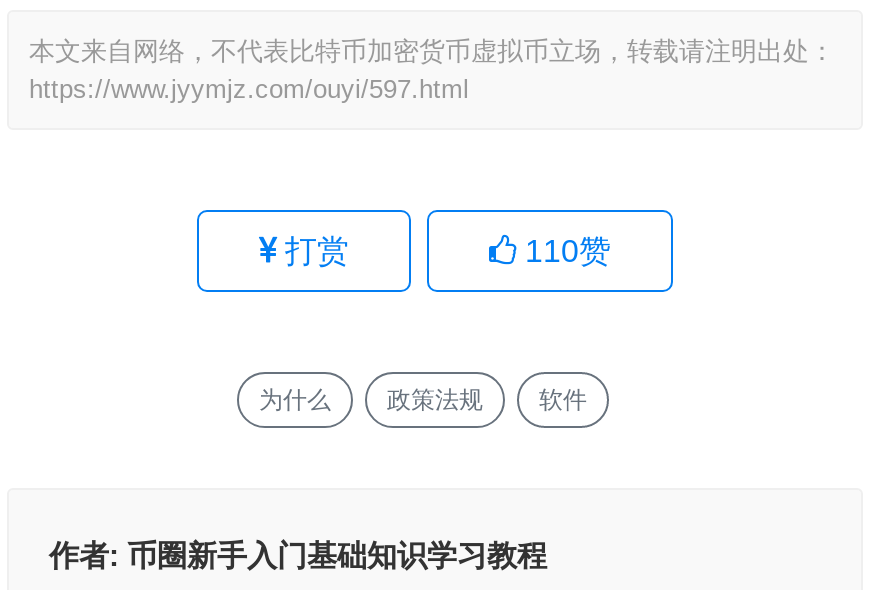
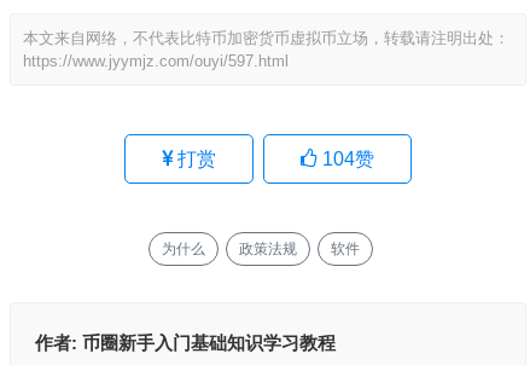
[517,233,611,267] 110赞 -> [318,148,374,169] 104赞

